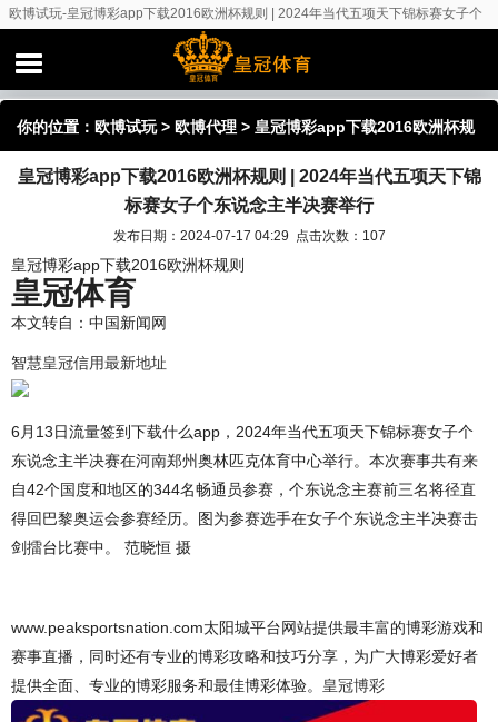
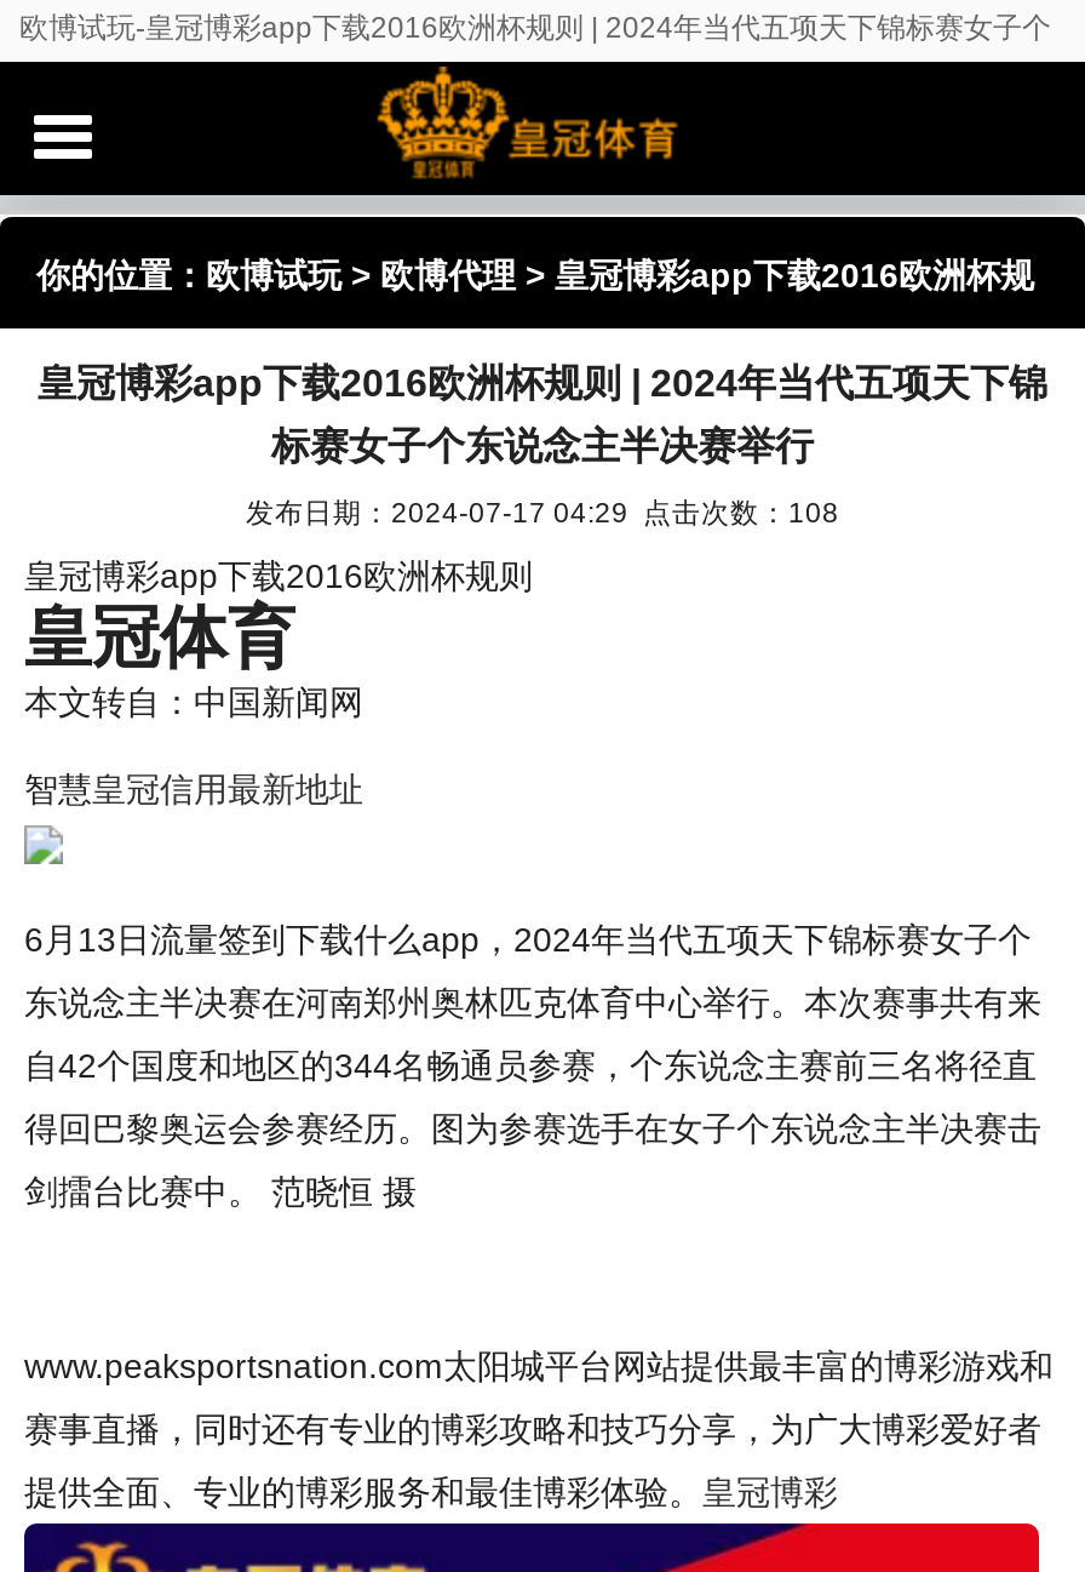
[113,228,385,243] 发布日期：2024-07-17 04:29 点击次数：107 -> [246,496,839,527] 发布日期：2024-07-17 04:29 点击次数：108

